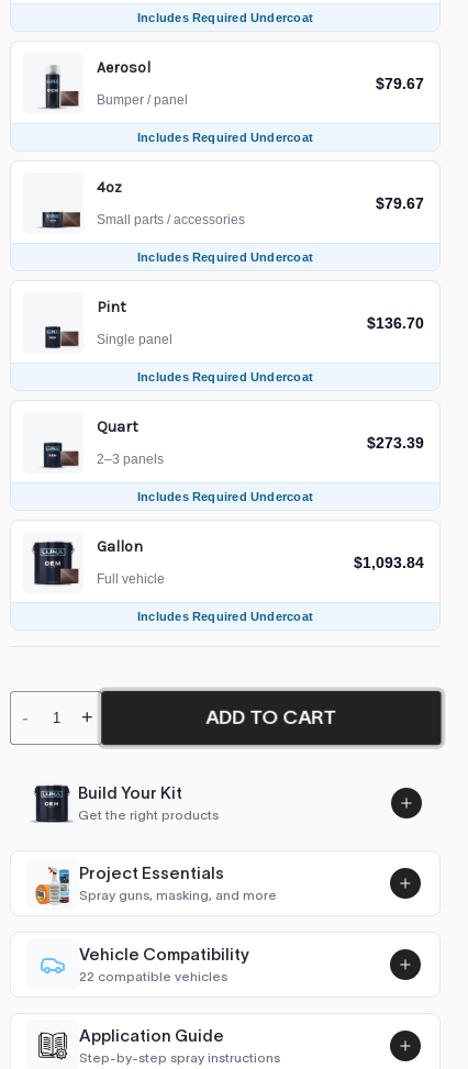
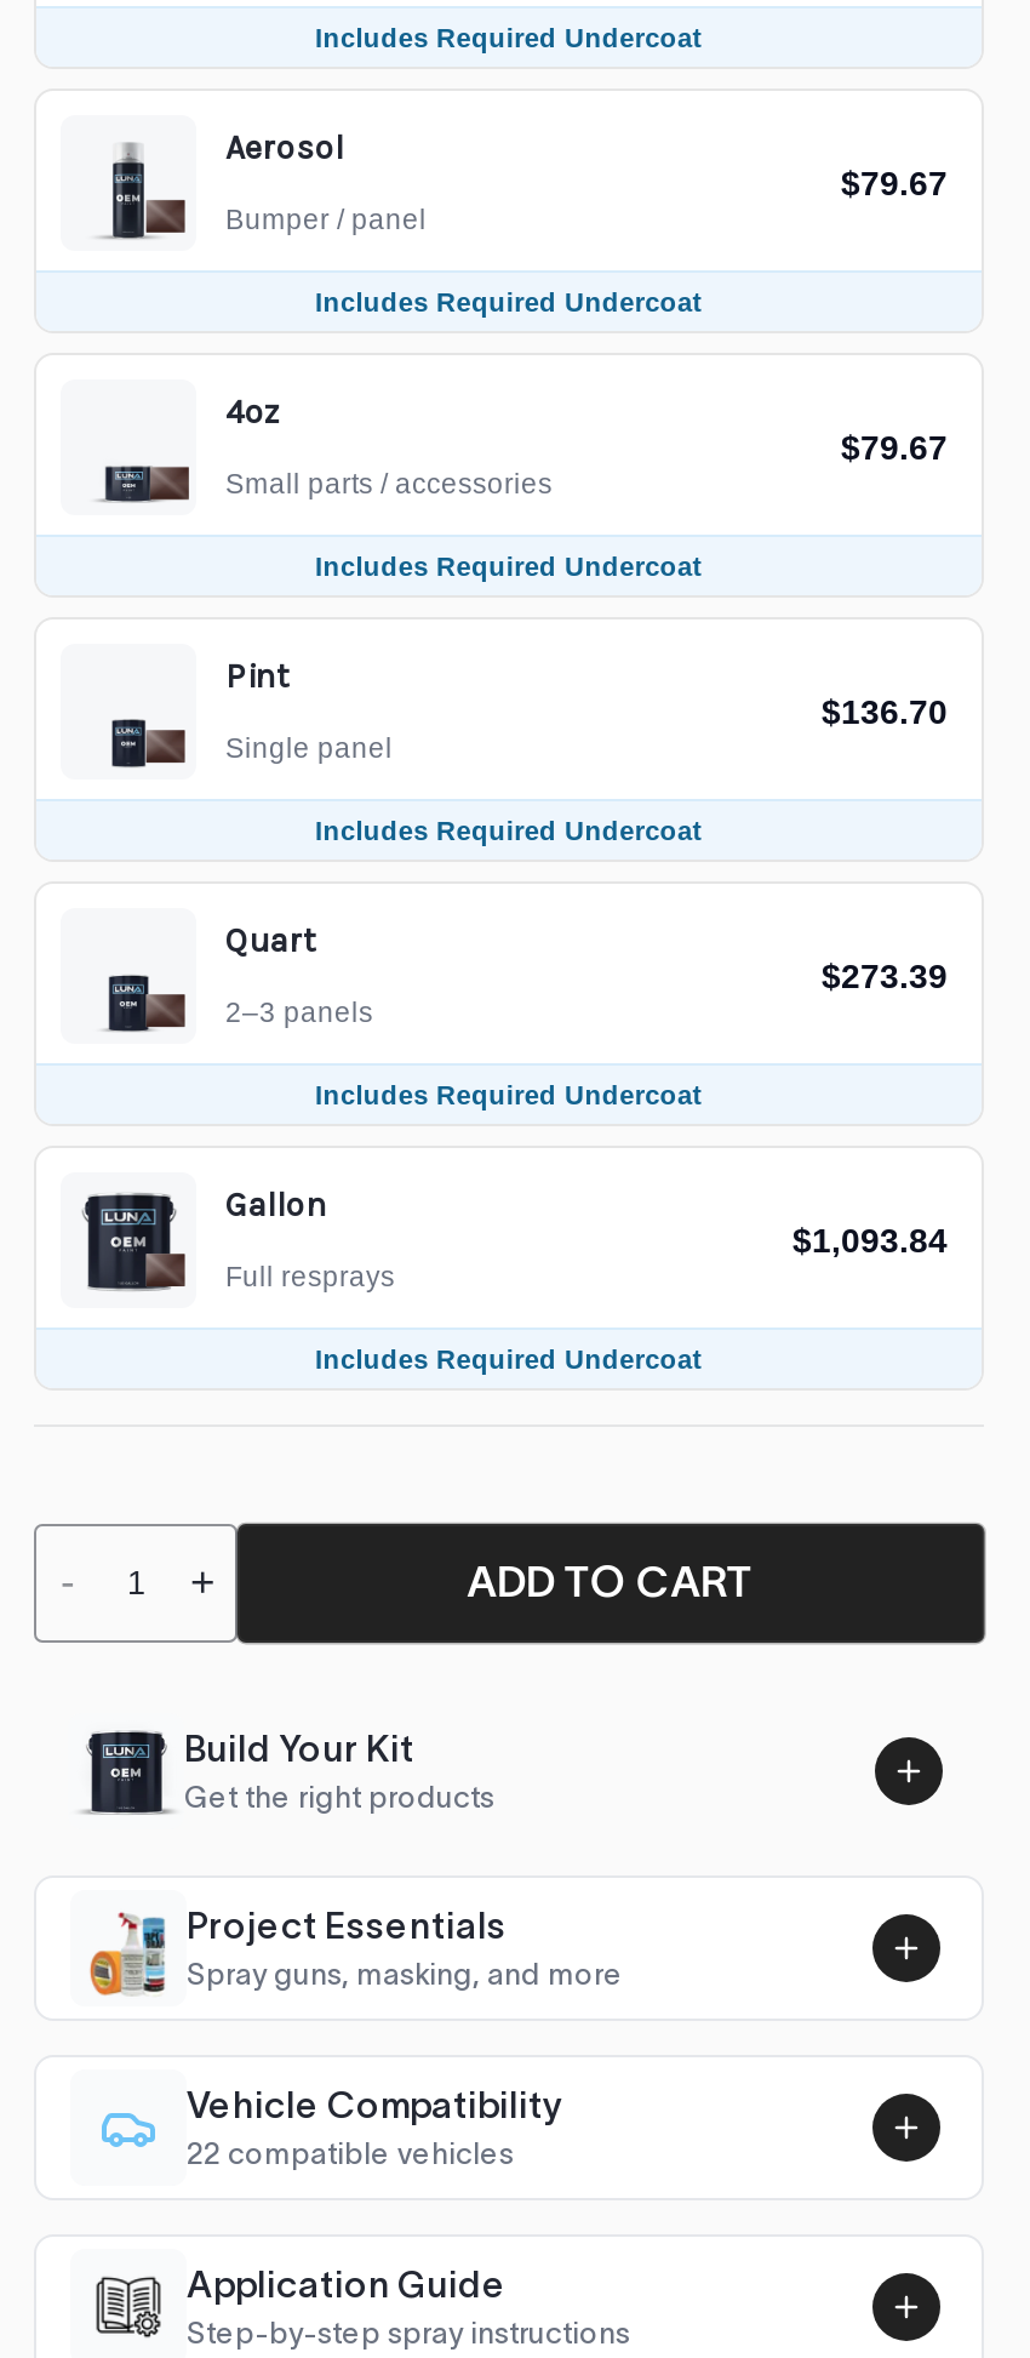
[97,572,165,586] Full vehicle -> [225,1262,395,1291] Full resprays

